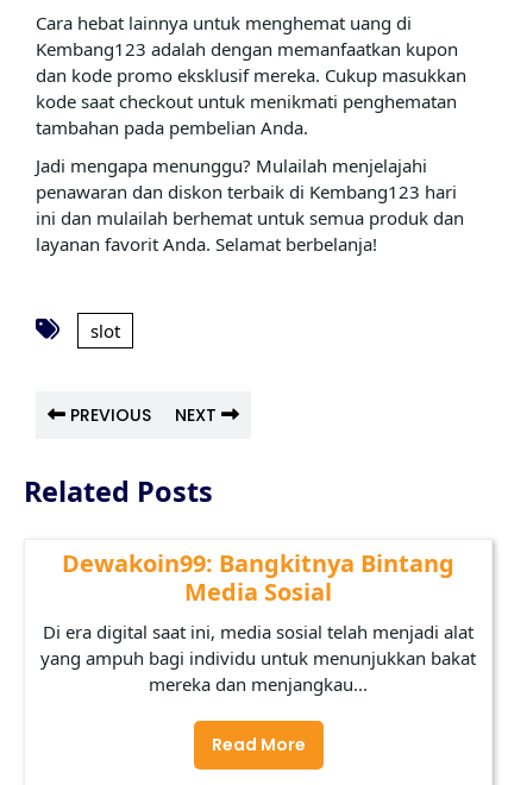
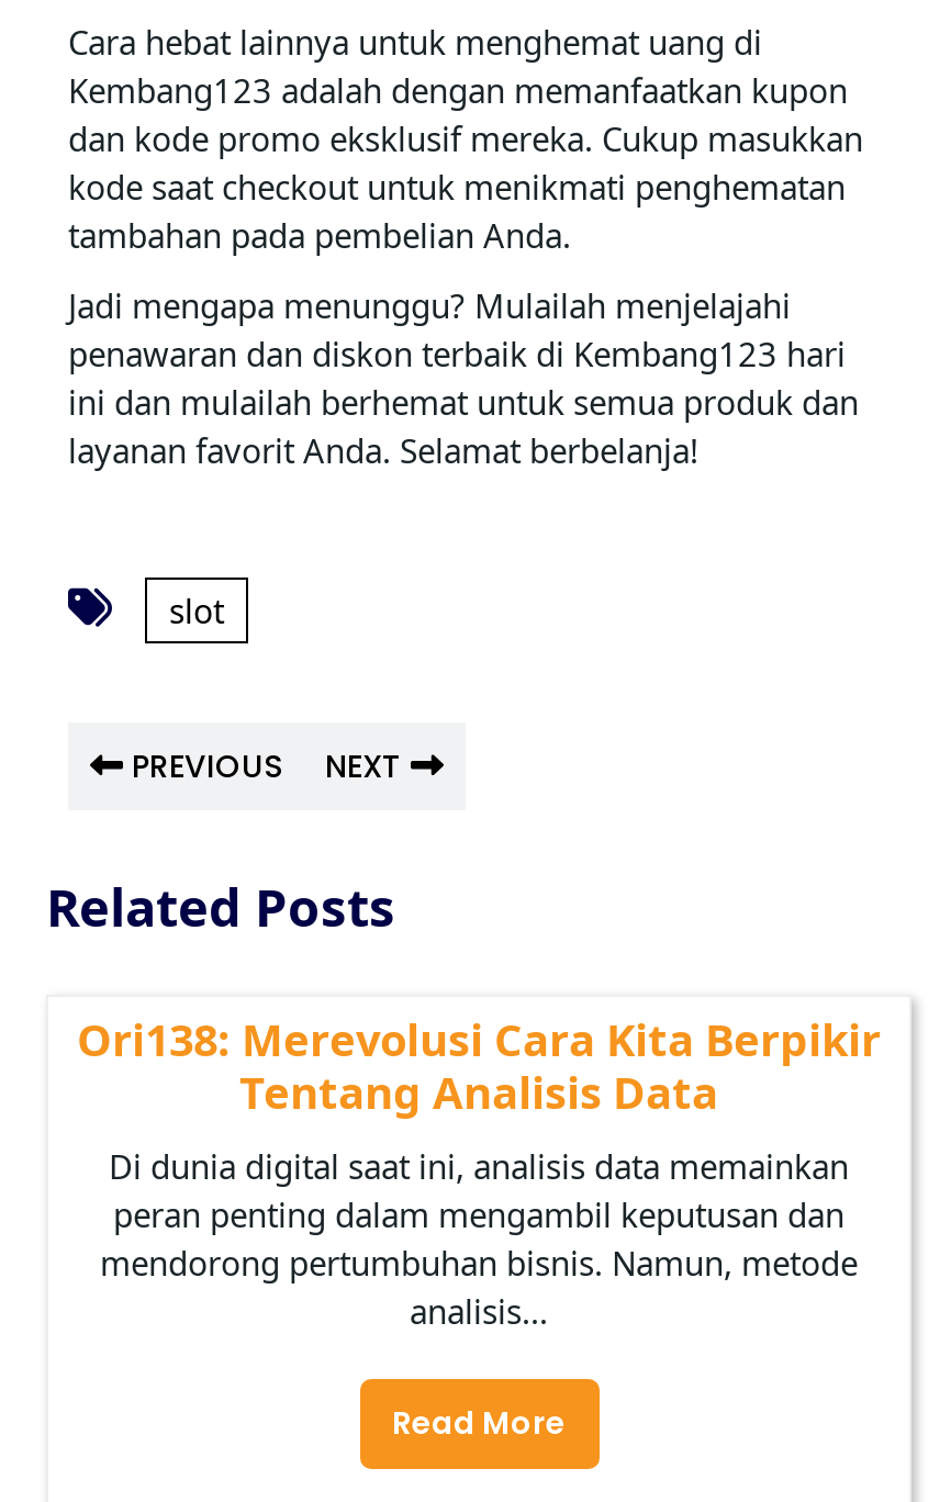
[40,547,476,696] Dewakoin99: Bangkitnya Bintang | Media Sosial | Di era digital saat ini, media sosial telah menjadi alat | yang ampuh bagi individu untuk menunjukkan bakat | mereka dan menjangkau... -> [77,1010,881,1333] Ori138: Merevolusi Cara Kita Berpikir | Tentang Analisis Data | Di dunia digital saat ini, analisis data memainkan | peran penting dalam mengambil keputusan dan | mendorong pertumbuhan bisnis. Namun, metode | analisis...

